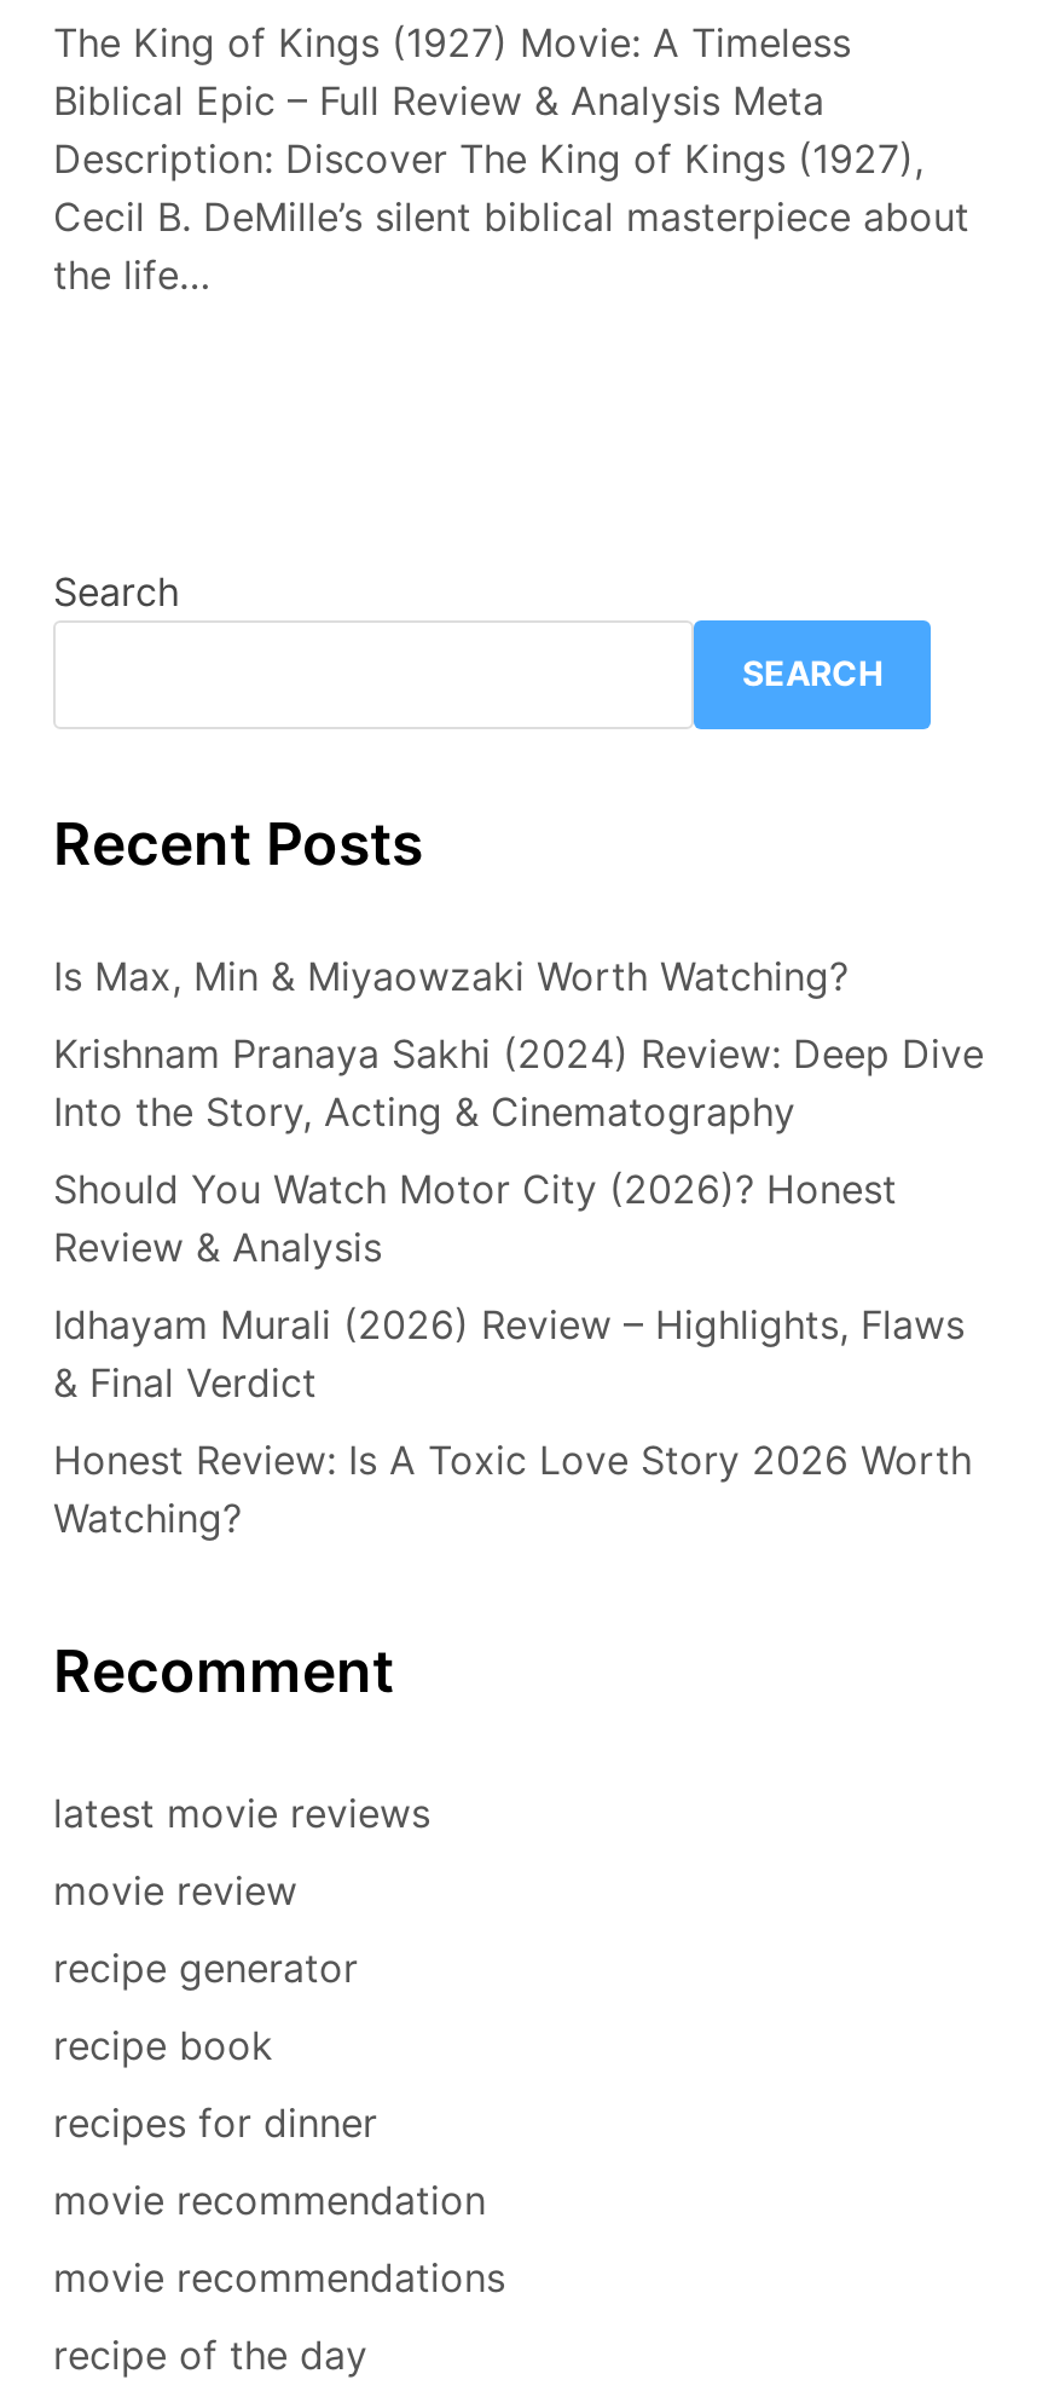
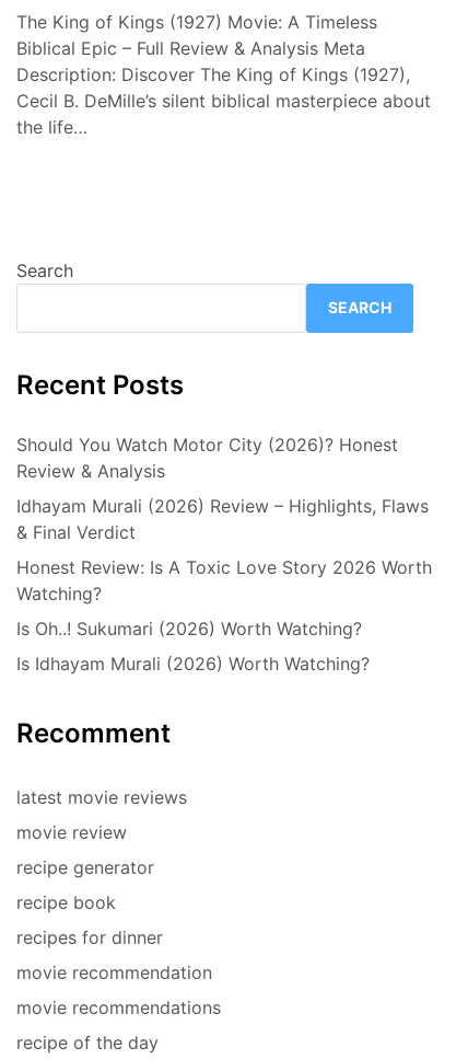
[53,951,984,1135] Is Max, Min & Miyaowzaki Worth Watching? | Krishnam Pranaya Sakhi (2024) Review: Deep Dive | Into the Story, Acting & Cinematography -> none
moved [53,1164,972,1541] -> [16,433,432,604]: Should You Watch Motor City (2026)? Honest | Review & Analysis | Idhayam Murali (2026) Review – Highlights, Flaws | & Final Verdict | Honest Review: Is A Toxic Love Story 2026 Worth | Watching?
none -> [16,617,370,674] Is Oh..! Sukumari (2026) Worth Watching? | Is Idhayam Murali (2026) Worth Watching?

